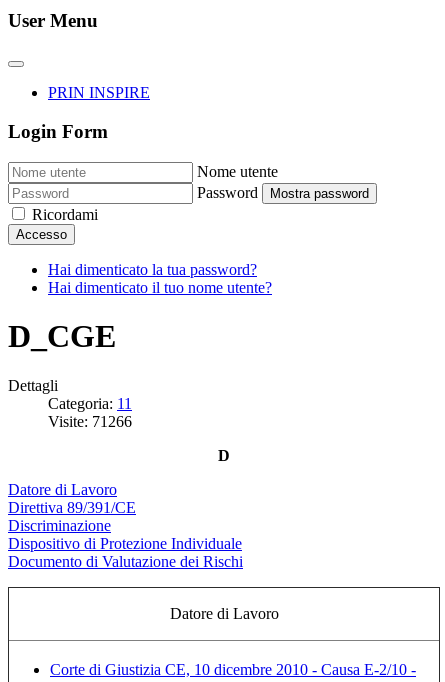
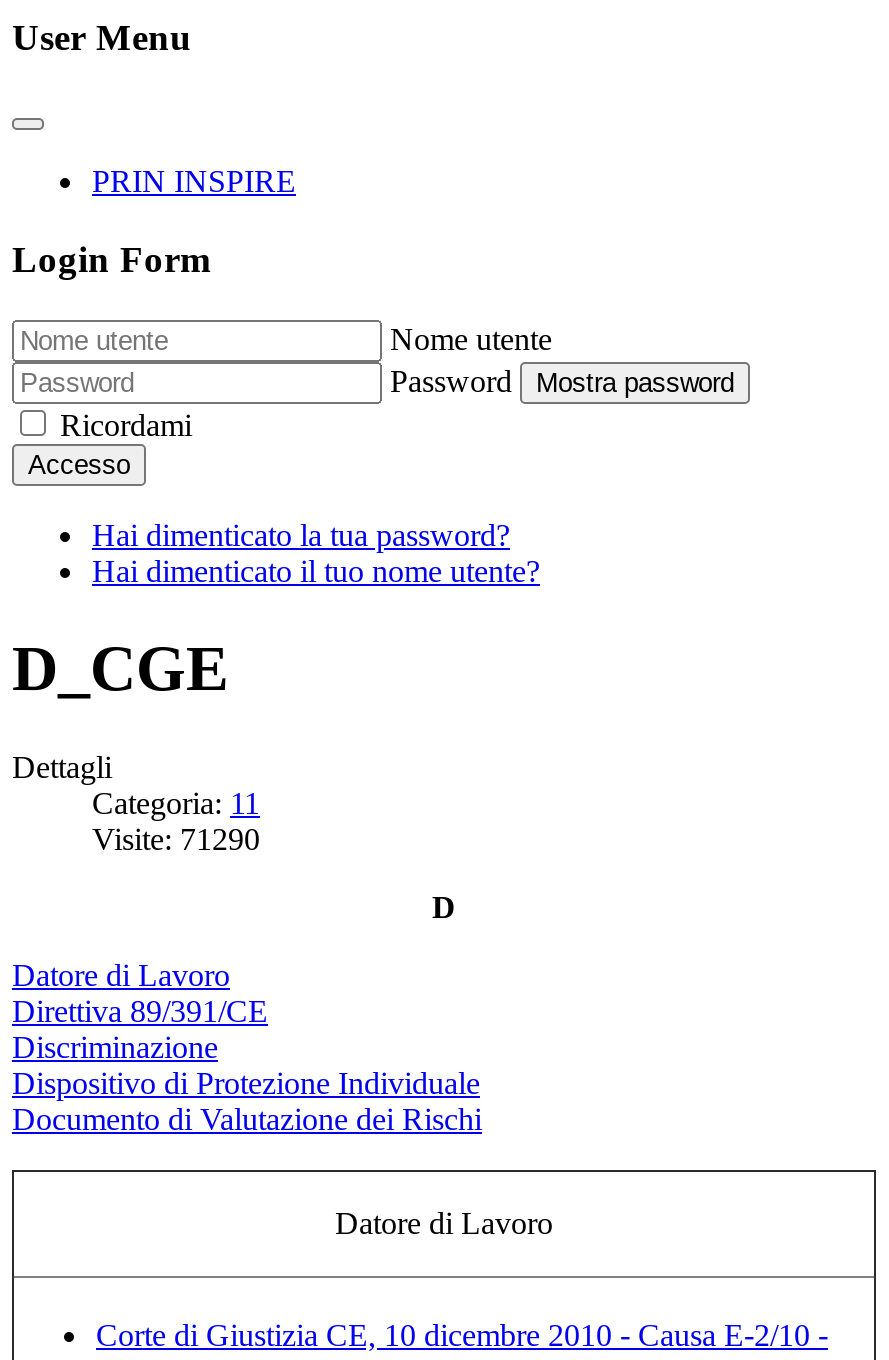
[48,413,132,430] Visite: 71266 -> [92,821,260,855] Visite: 71290

